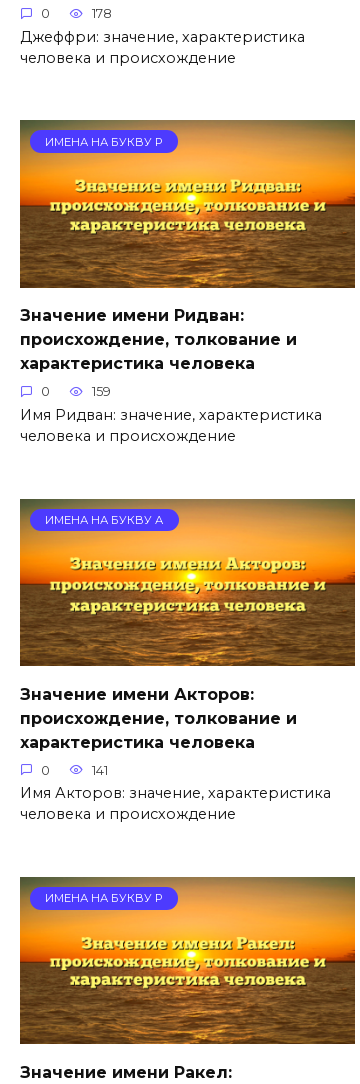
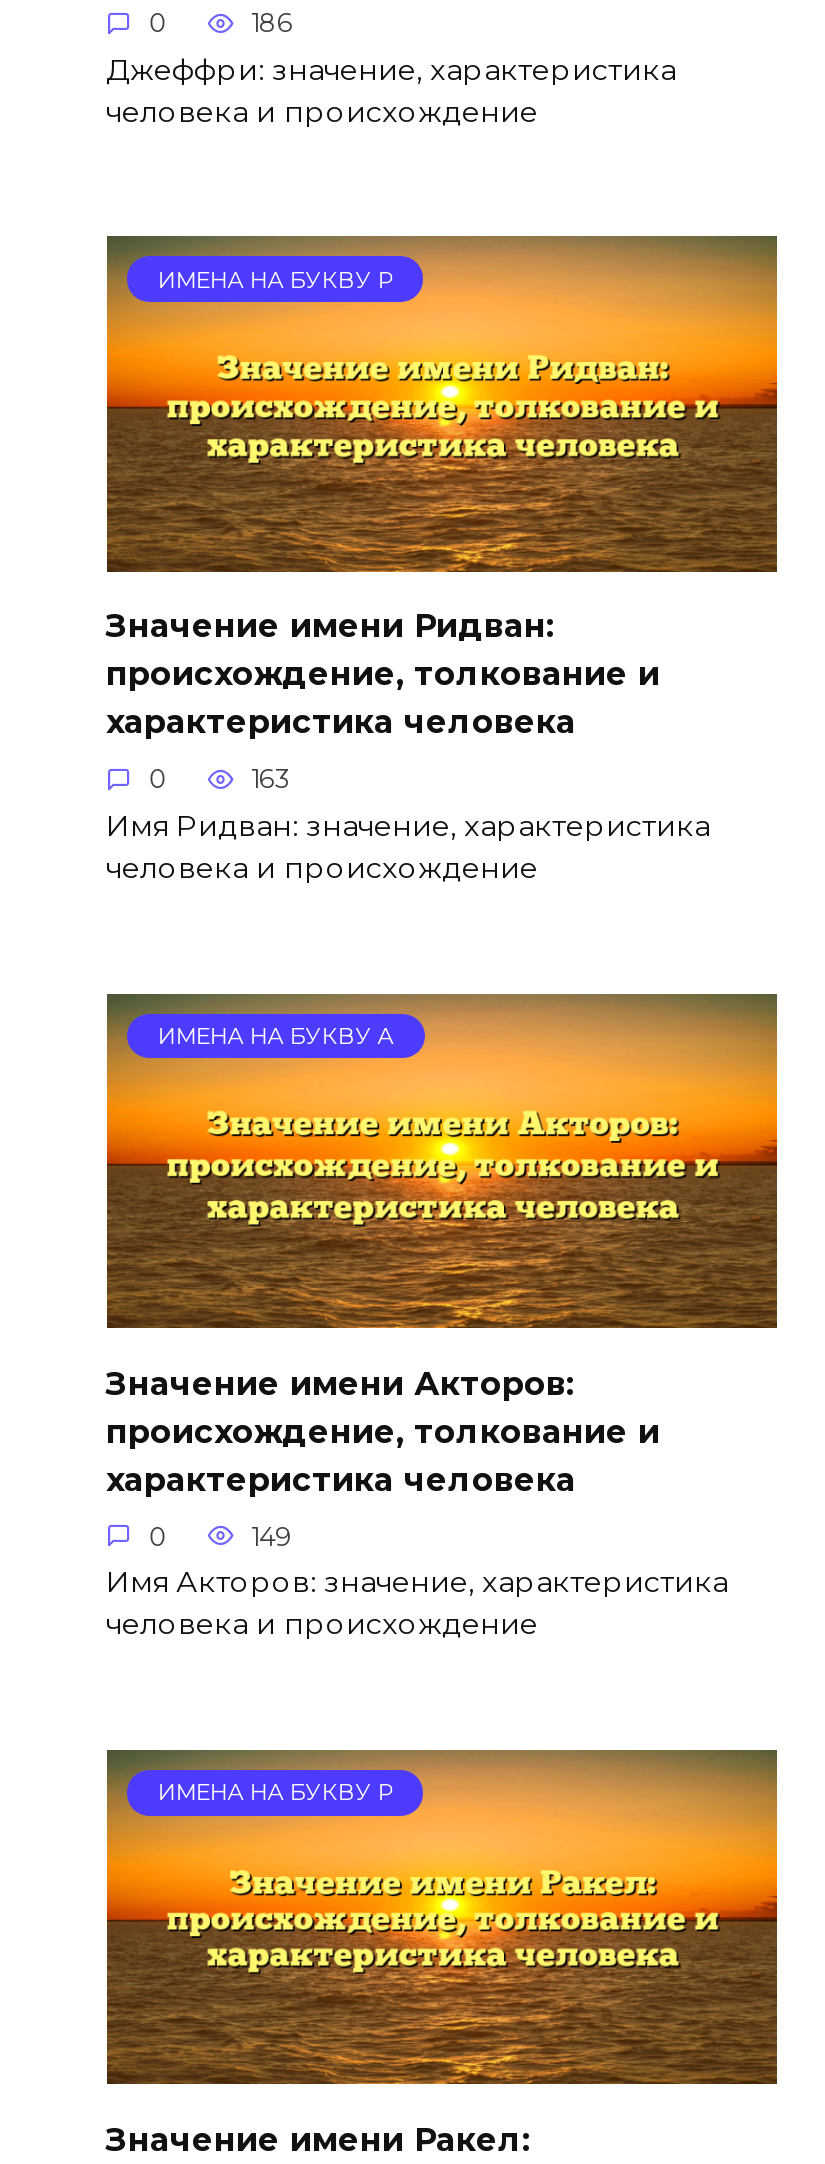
[92,6,112,21] 178 -> [251,8,293,38] 186
[92,384,111,399] 159 -> [251,765,291,795] 163
[92,763,108,778] 141 -> [251,1521,291,1551] 149

